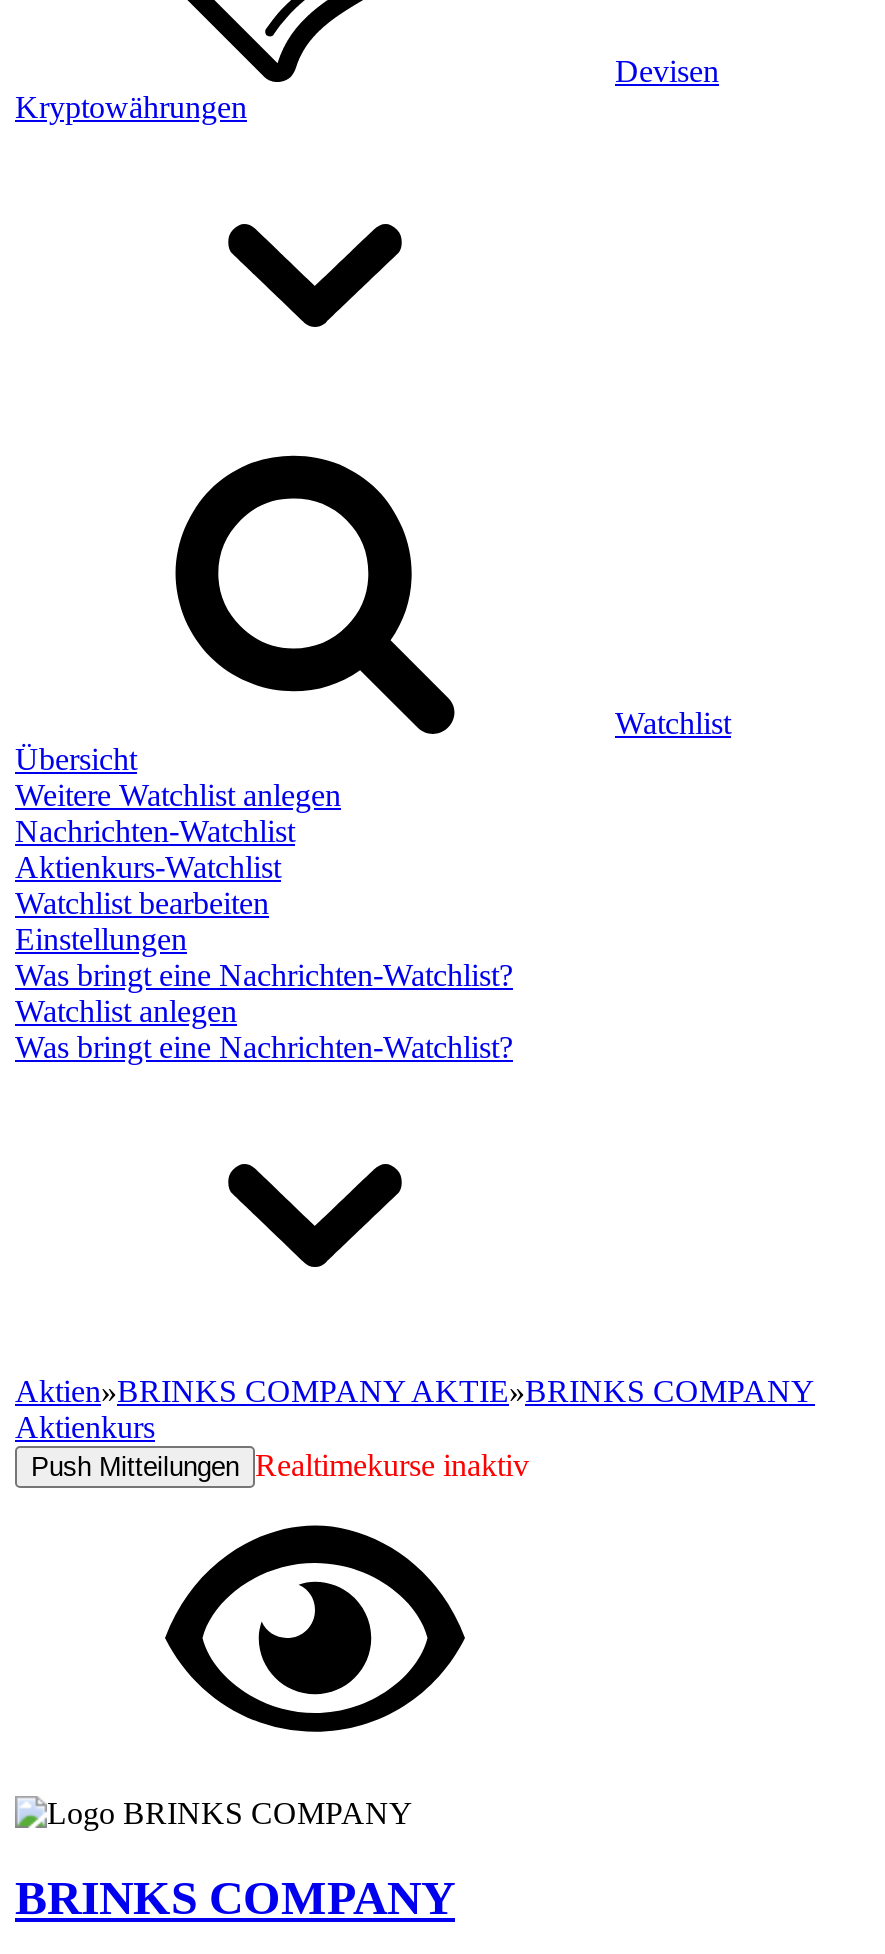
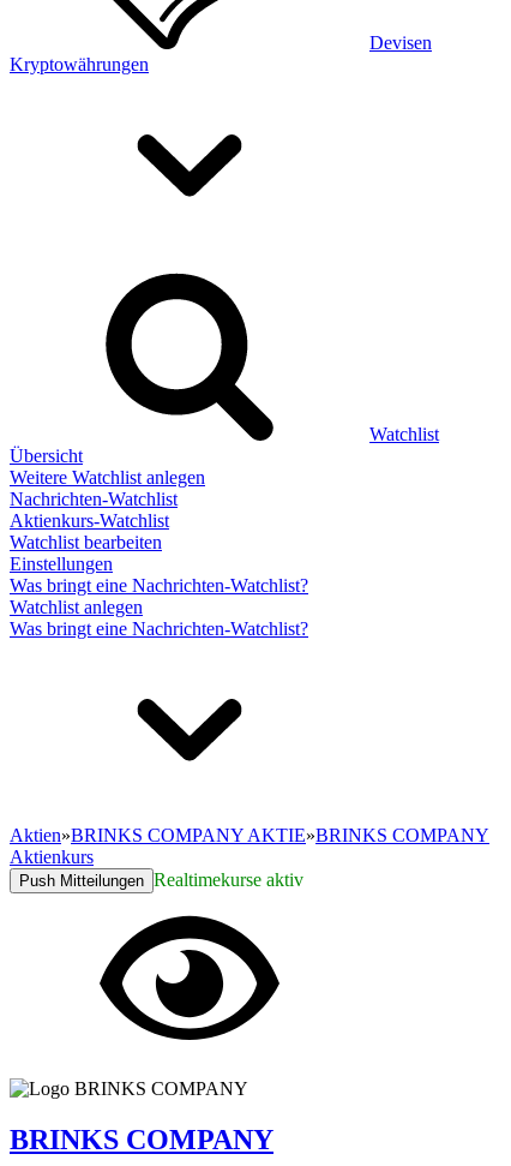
[31,1448,529,1482] Push Mitteilungen Realtimekurse inaktiv -> [19,869,303,890] Push Mitteilungen Realtimekurse aktiv

